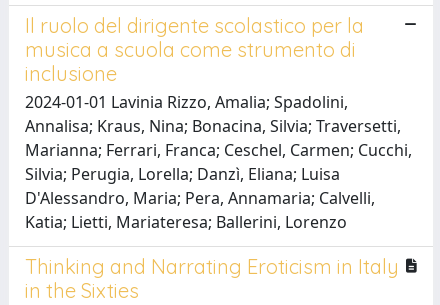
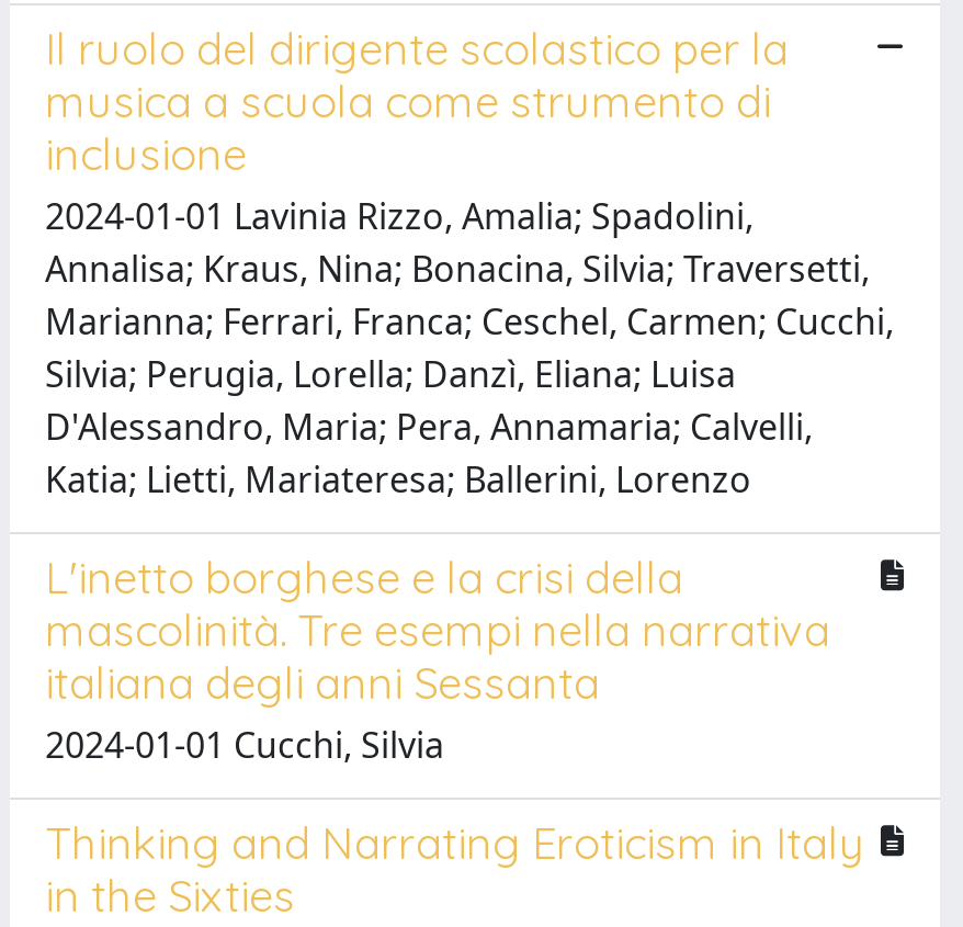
none -> [45,549,830,769] L'inetto borghese e la crisi della | mascolinità. Tre esempi nella narrativa | italiana degli anni Sessanta | 2024-01-01 Cucchi, Silvia

